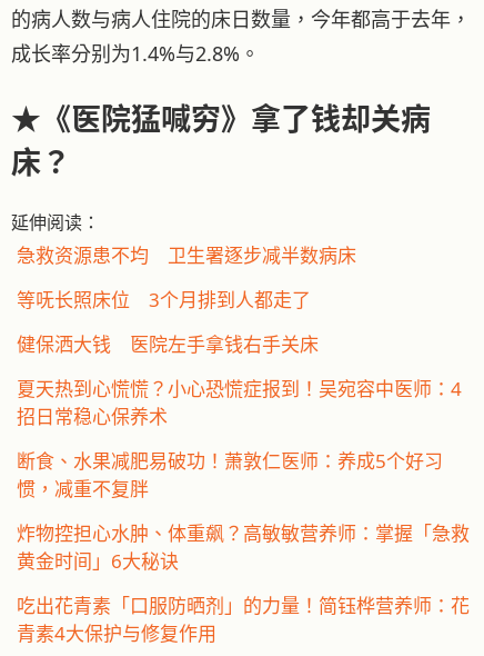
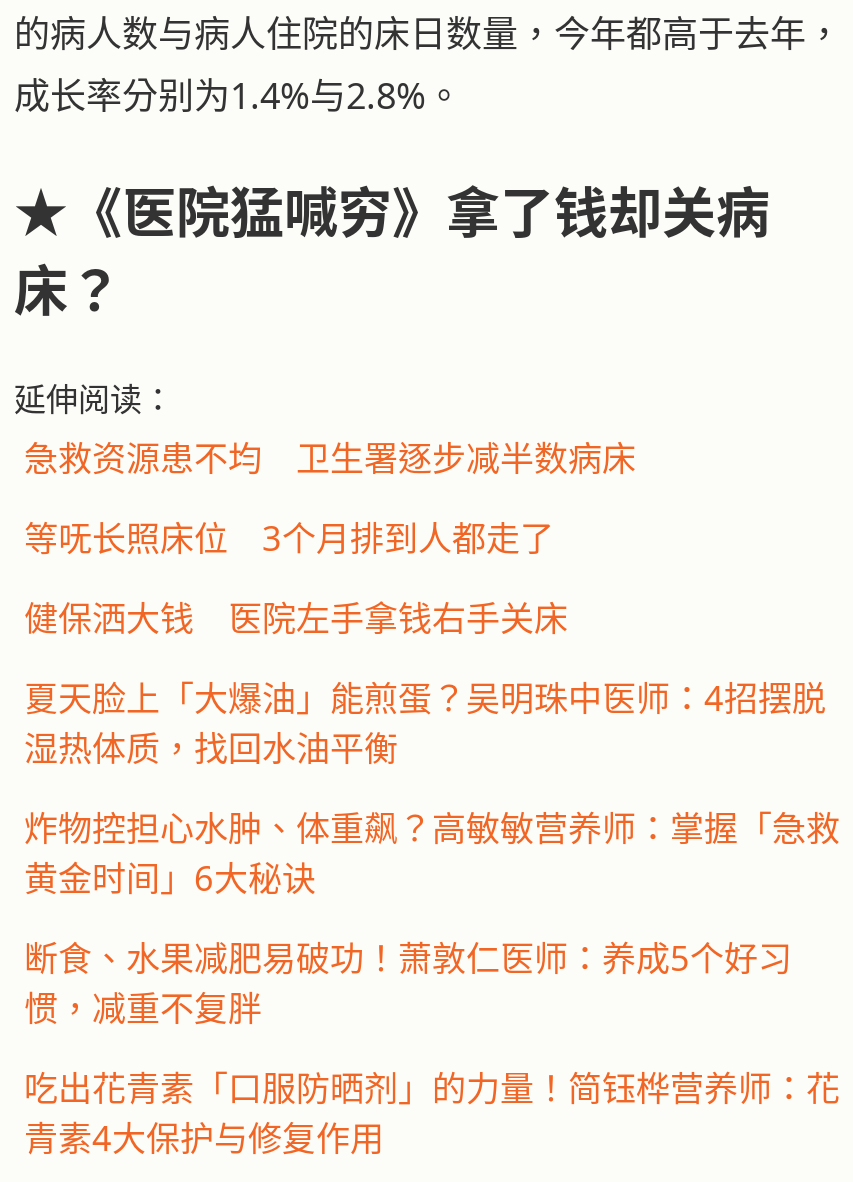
[17,375,462,429] 夏天热到心慌慌？小心恐慌症报到！吴宛容中医师：4 | 招日常稳心保养术 -> [24,674,826,770] 夏天脸上「大爆油」能煎蛋？吴明珠中医师：4招摆脱 | 湿热体质，找回水油平衡
moved [17,448,443,501] -> [24,934,792,1030]: 断食、水果减肥易破功！萧敦仁医师：养成5个好习 | 惯，减重不复胖
moved [17,520,470,573] -> [24,804,840,900]: 炸物控担心水肿、体重飙？高敏敏营养师：掌握「急救 | 黄金时间」6大秘诀

